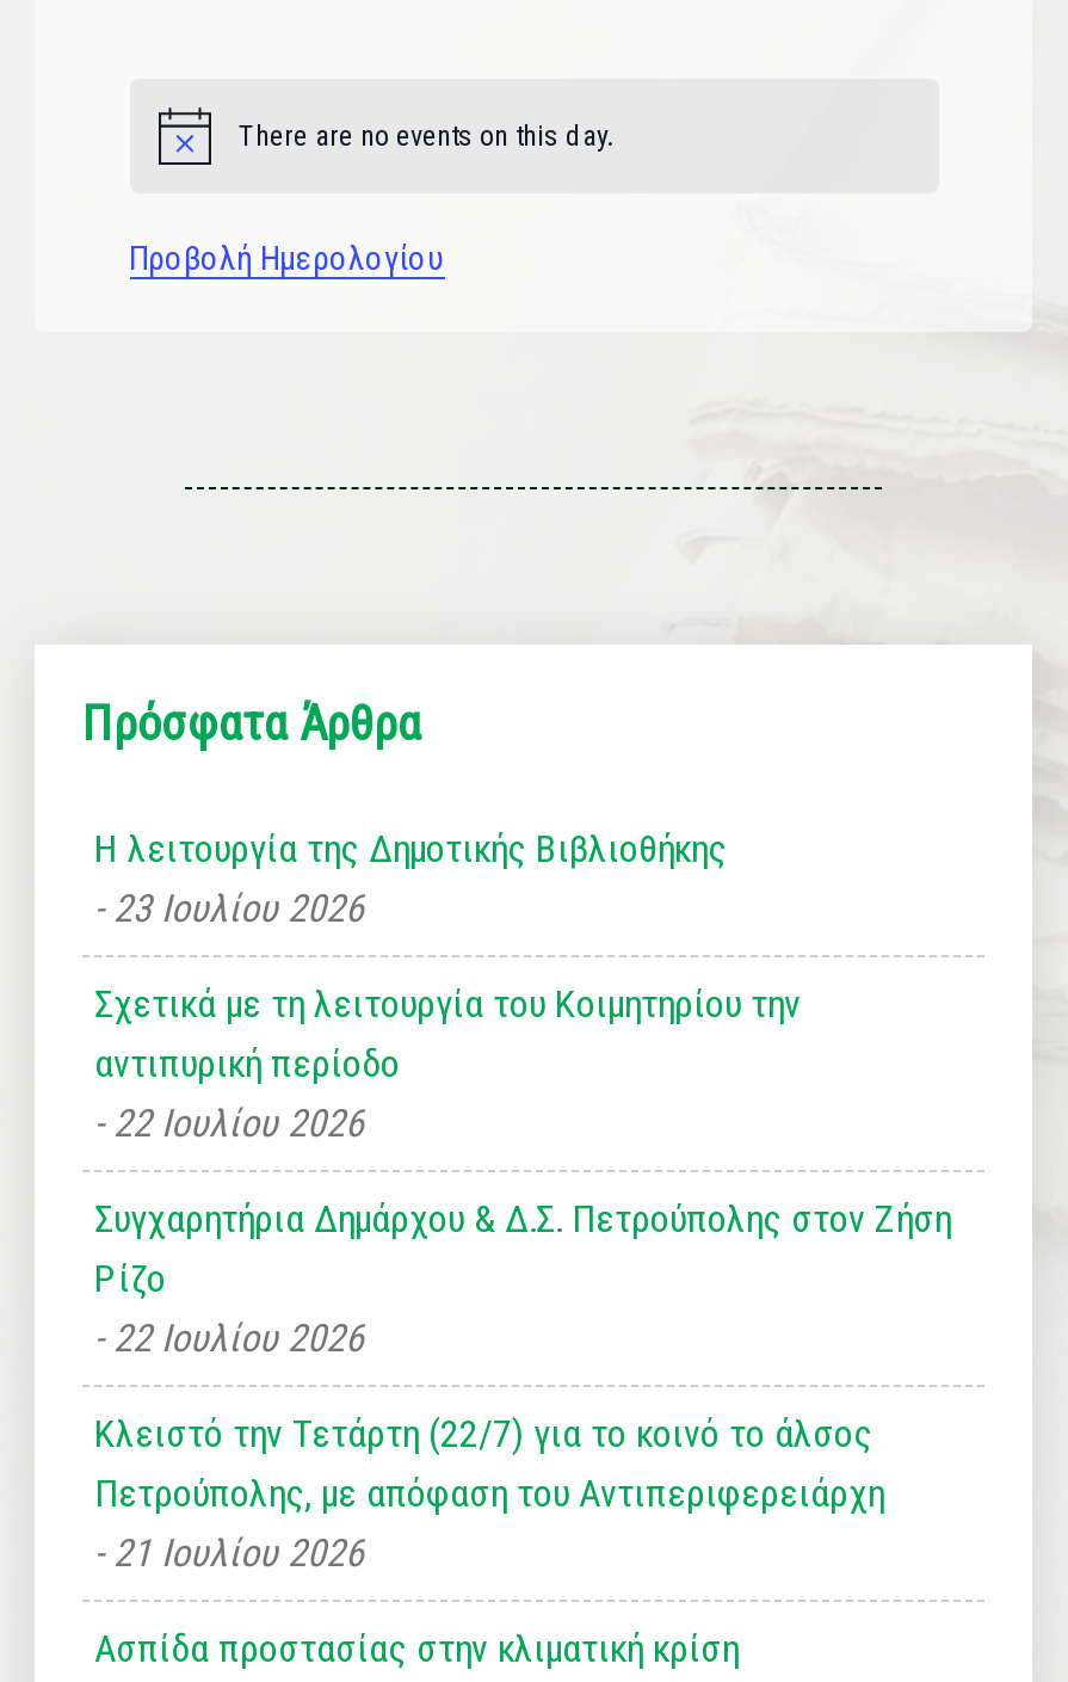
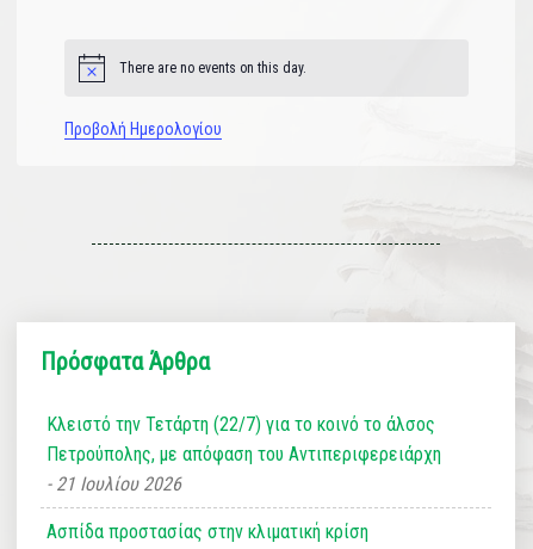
[94,827,951,1362] Η λειτουργία της Δημοτικής Βιβλιοθήκης | 23 Ιουλίου 2026 | Σχετικά με τη λειτουργία του Κοιμητηρίου την | αντιπυρική περίοδο | 22 Ιουλίου 2026 | Συγχαρητήρια Δημάρχου & Δ.Σ. Πετρούπολης στον Ζήση | Ρίζο | 22 Ιουλίου 2026 -> none

